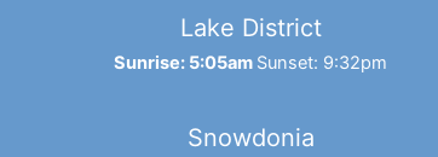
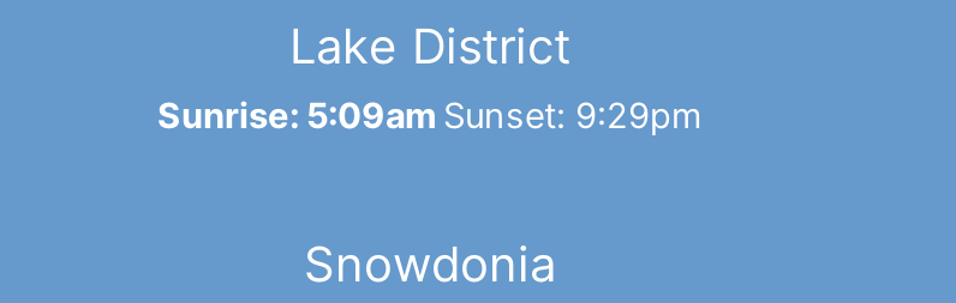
[114,52,387,74] Sunrise: 5:05am Sunset: 9:32pm -> [157,95,703,138] Sunrise: 5:09am Sunset: 9:29pm

